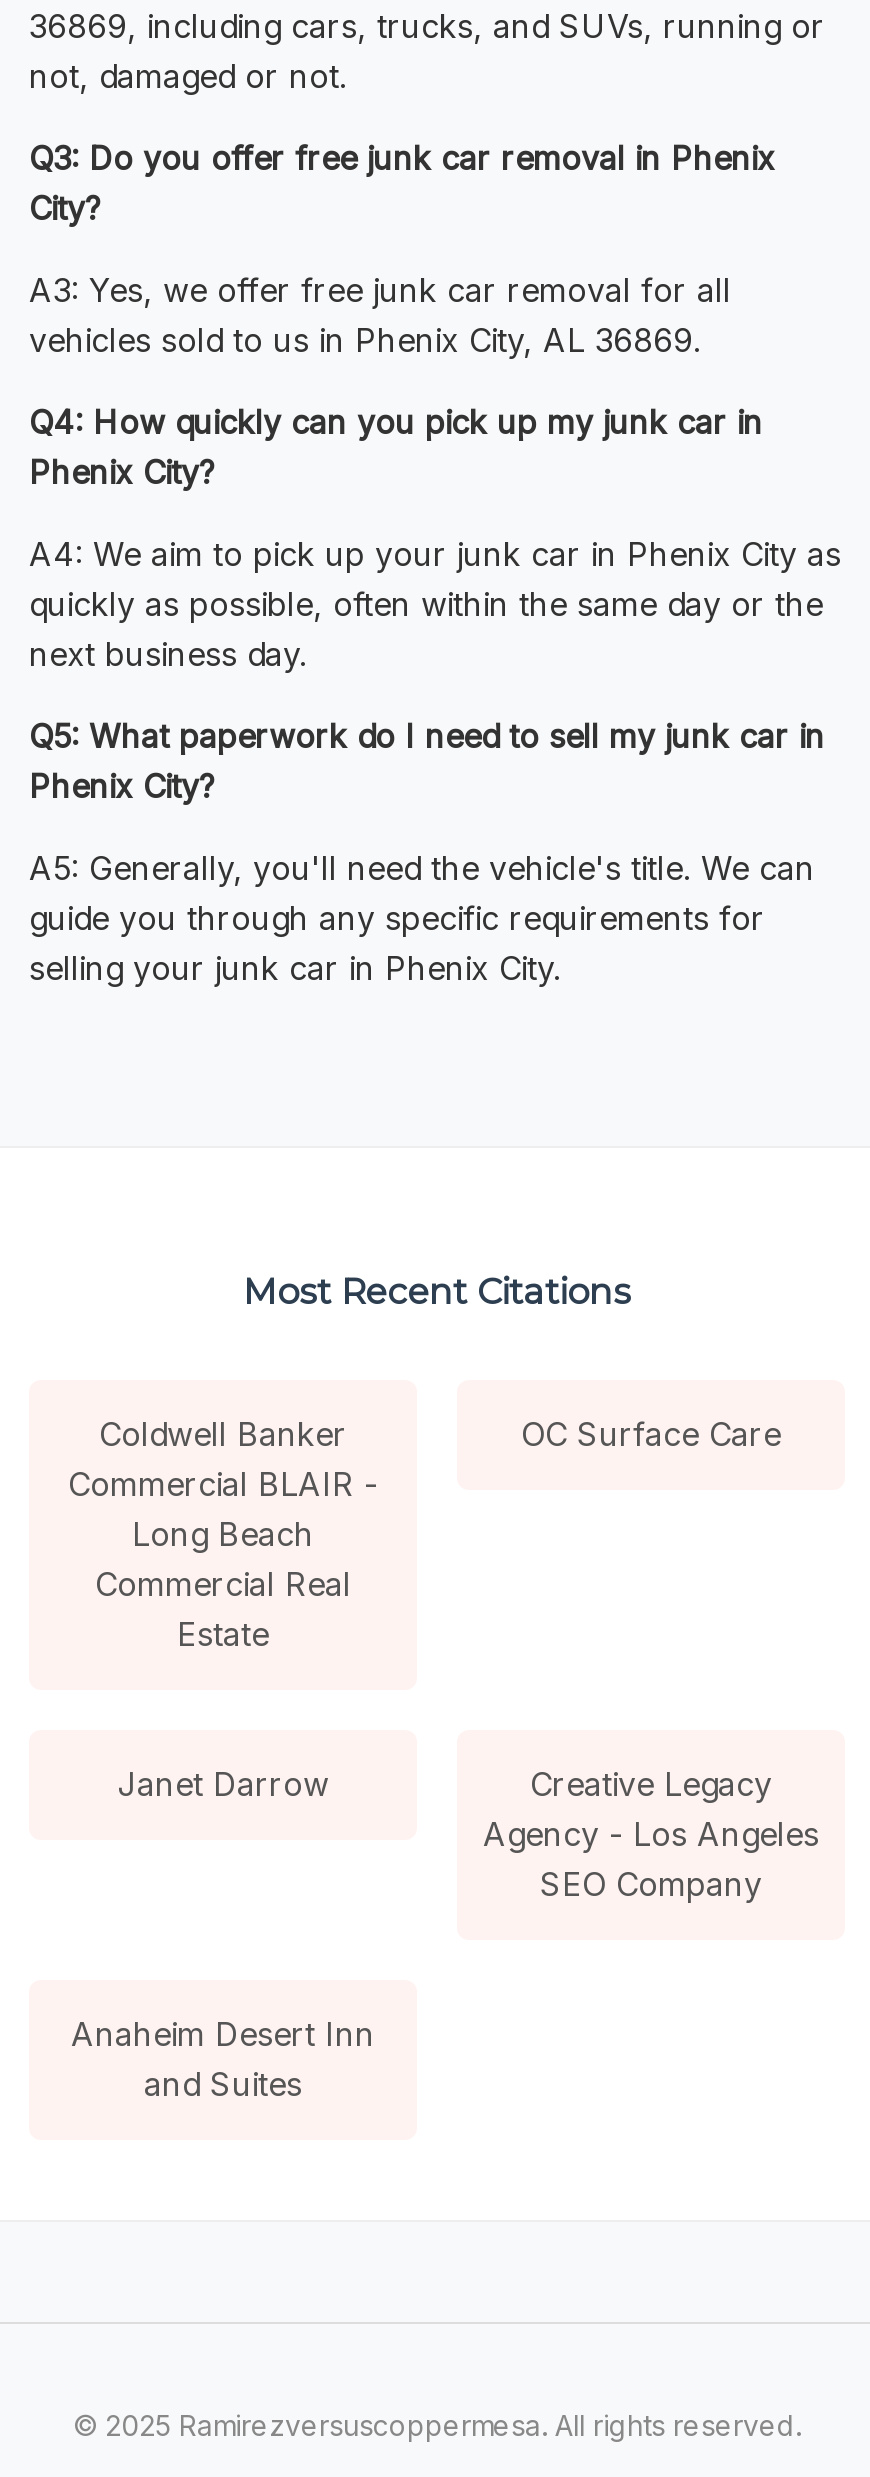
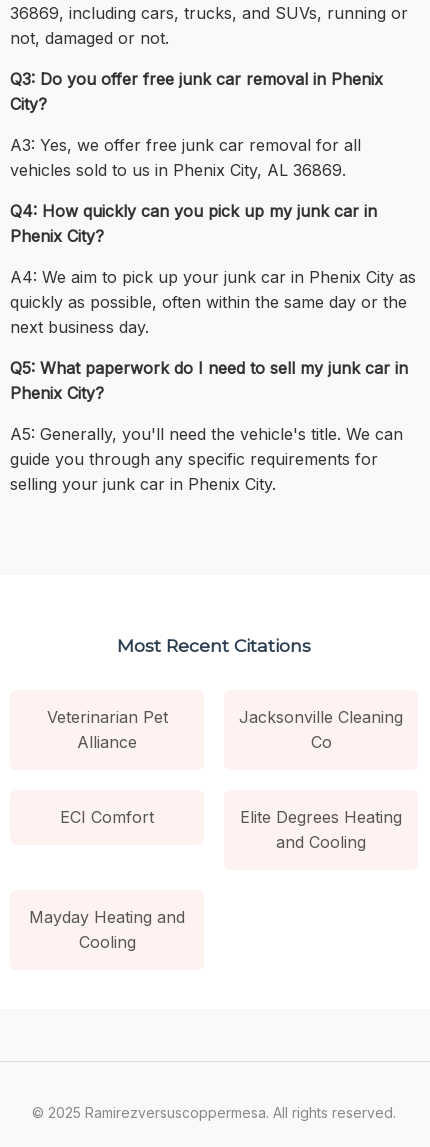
[68,1414,378,1654] Coldwell Banker | Commercial BLAIR - | Long Beach | Commercial Real | Estate -> [46,707,167,752] Veterinarian Pet | Alliance
[521,1414,781,1454] OC Surface Care -> [239,707,403,752] Jacksonville Cleaning | Co
[117,1764,819,1904] Janet Darrow | Creative Legacy | Agency - Los Angeles | SEO Company -> [60,807,402,852] ECI Comfort | Elite Degrees Heating | and Cooling
[71,2014,375,2104] Anaheim Desert Inn | and Suites -> [29,907,185,952] Mayday Heating and | Cooling

